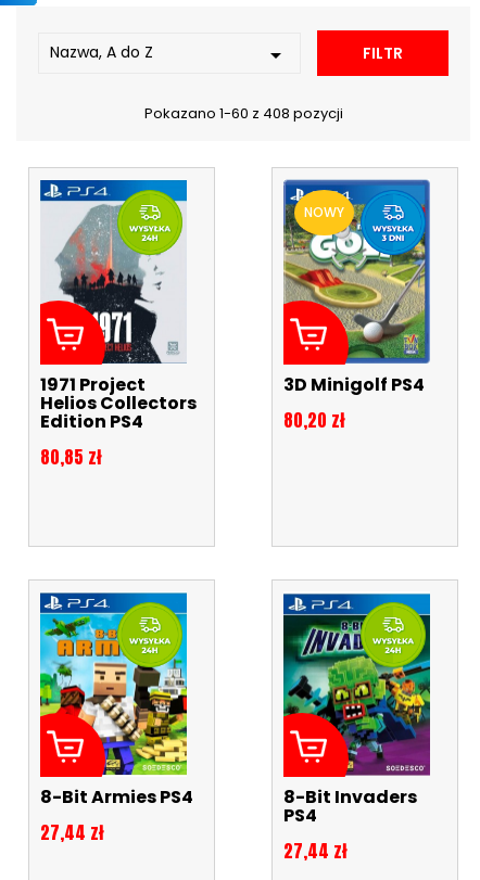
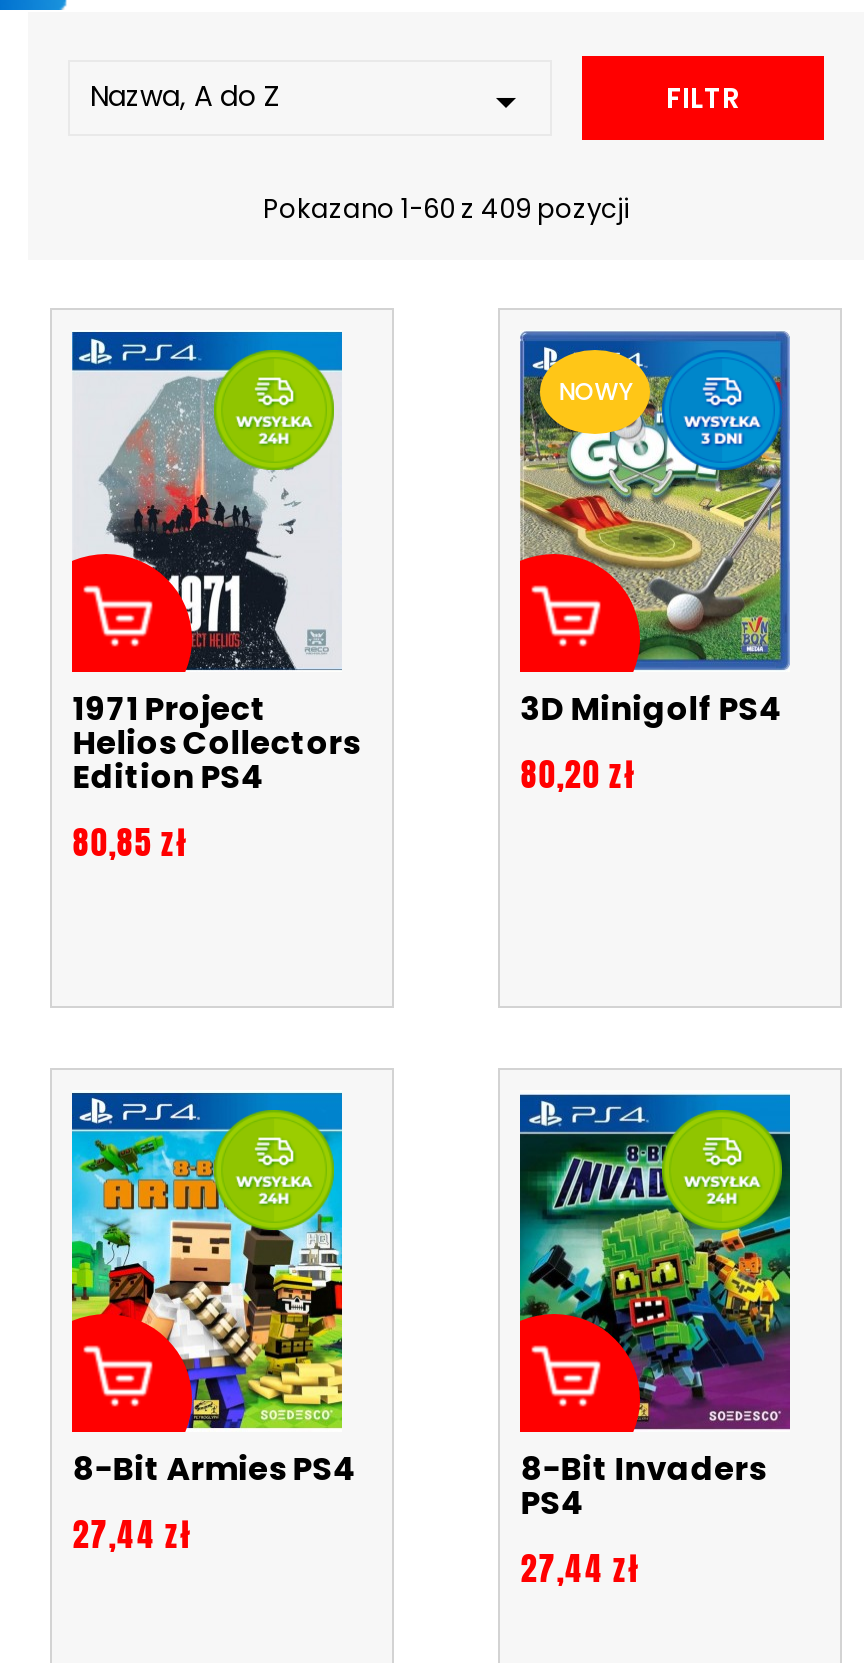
[144,103,343,124] Pokazano 1-60 z 408 pozycji -> [263,190,629,228] Pokazano 1-60 z 409 pozycji

